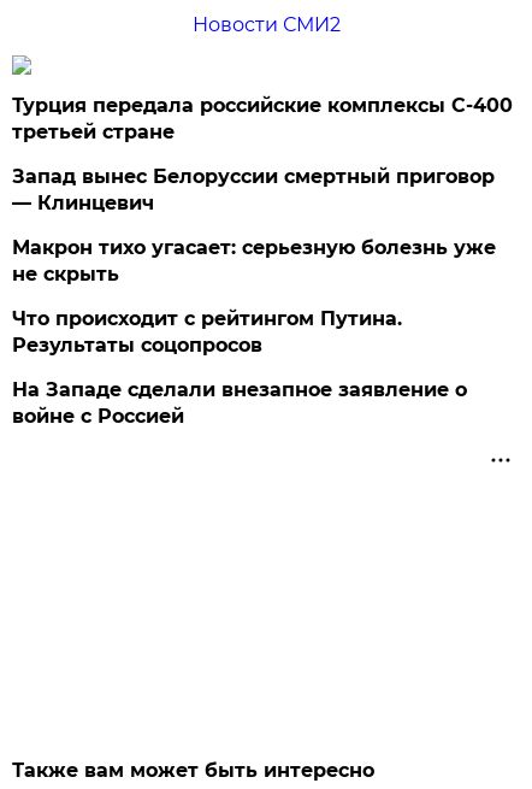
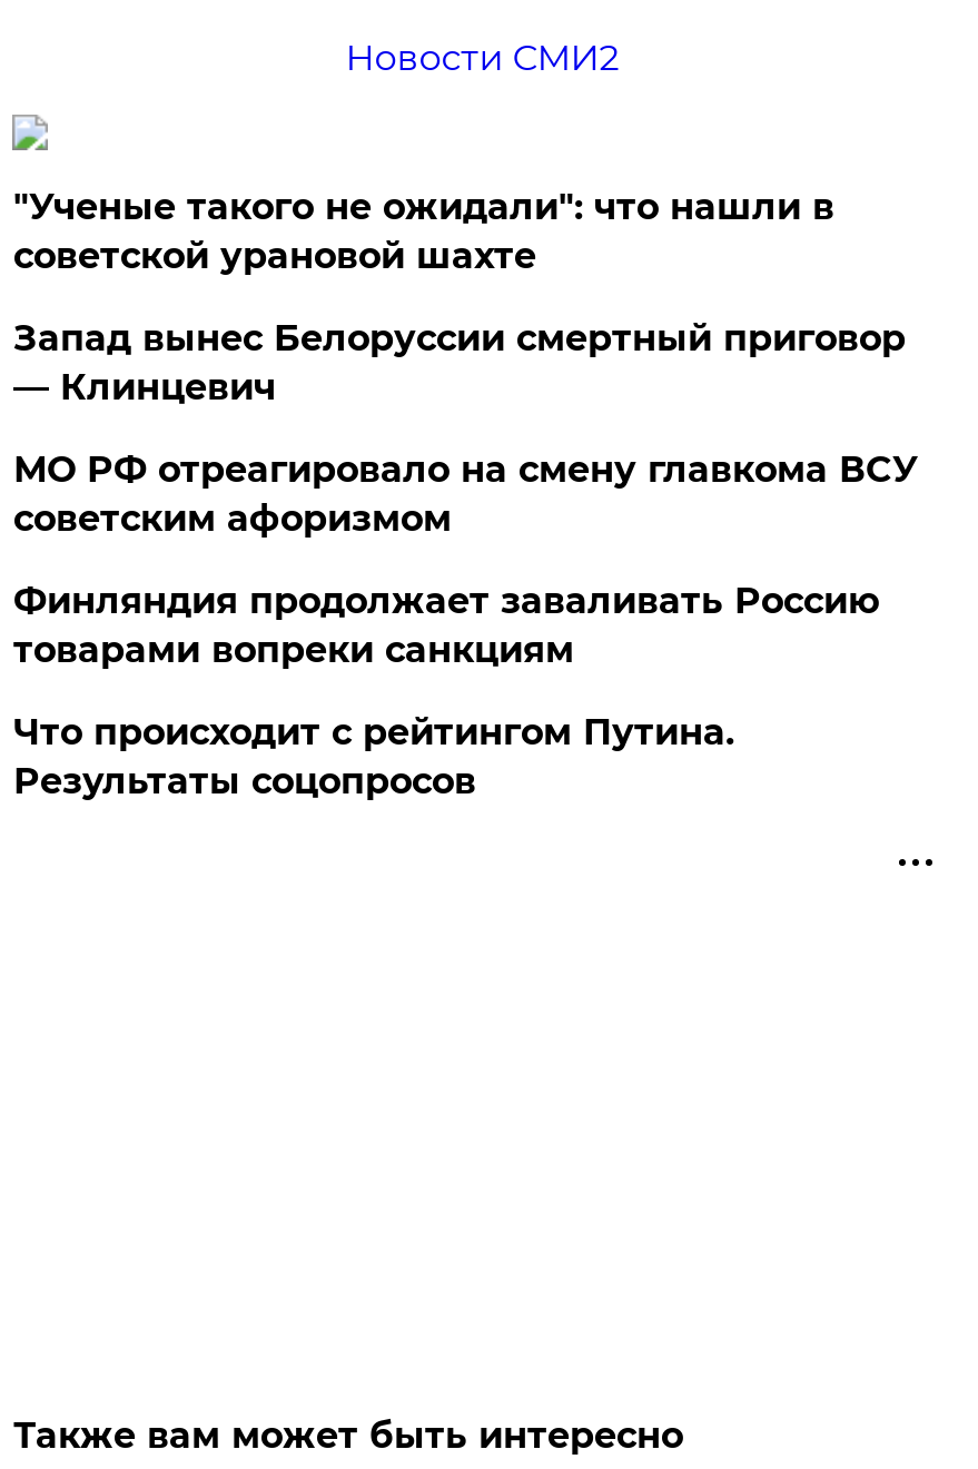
[13,94,513,143] Турция передала российские комплексы С-400 | третьей стране -> [13,186,834,277] "Ученые такого не ожидали": что нашли в | советской урановой шахте
[13,236,496,285] Макрон тихо угасает: серьезную болезнь уже | не скрыть -> [13,448,919,671] МО РФ отреагировало на смену главкома ВСУ | советским афоризмом | Финляндия продолжает заваливать Россию | товарами вопреки санкциям
moved [13,307,402,357] -> [13,711,734,802]: Что происходит с рейтингом Путина. | Результаты соцопросов
[13,378,467,428] На Западе сделали внезапное заявление о | войне с Россией -> none

